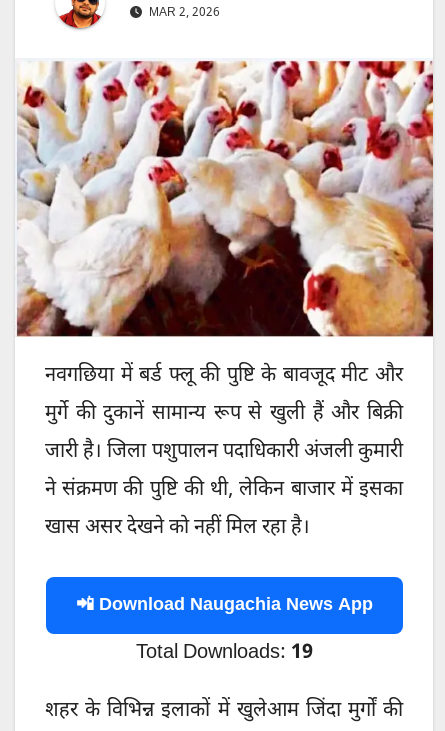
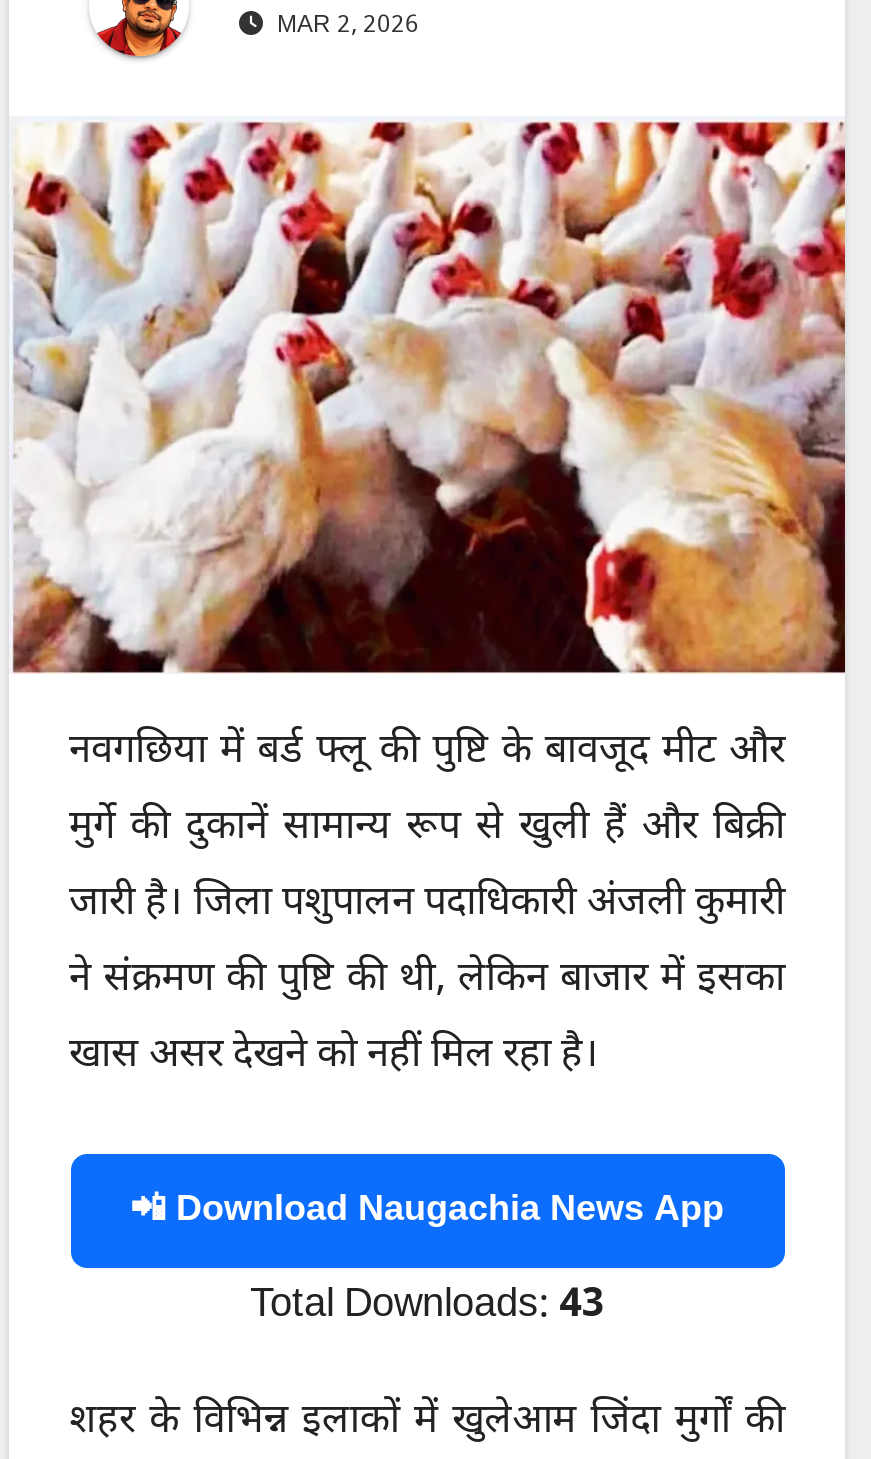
[135,640,312,666] Total Downloads: 19 -> [250,1281,604,1333] Total Downloads: 43

